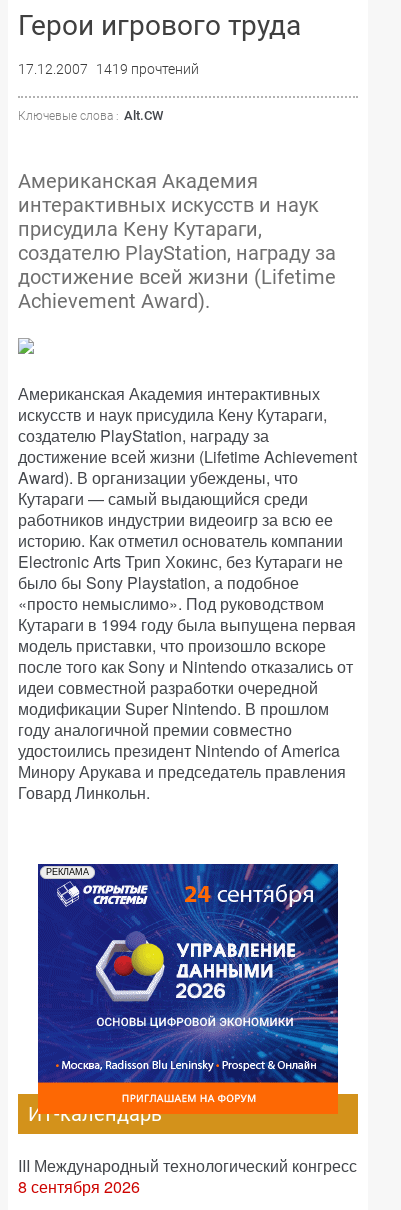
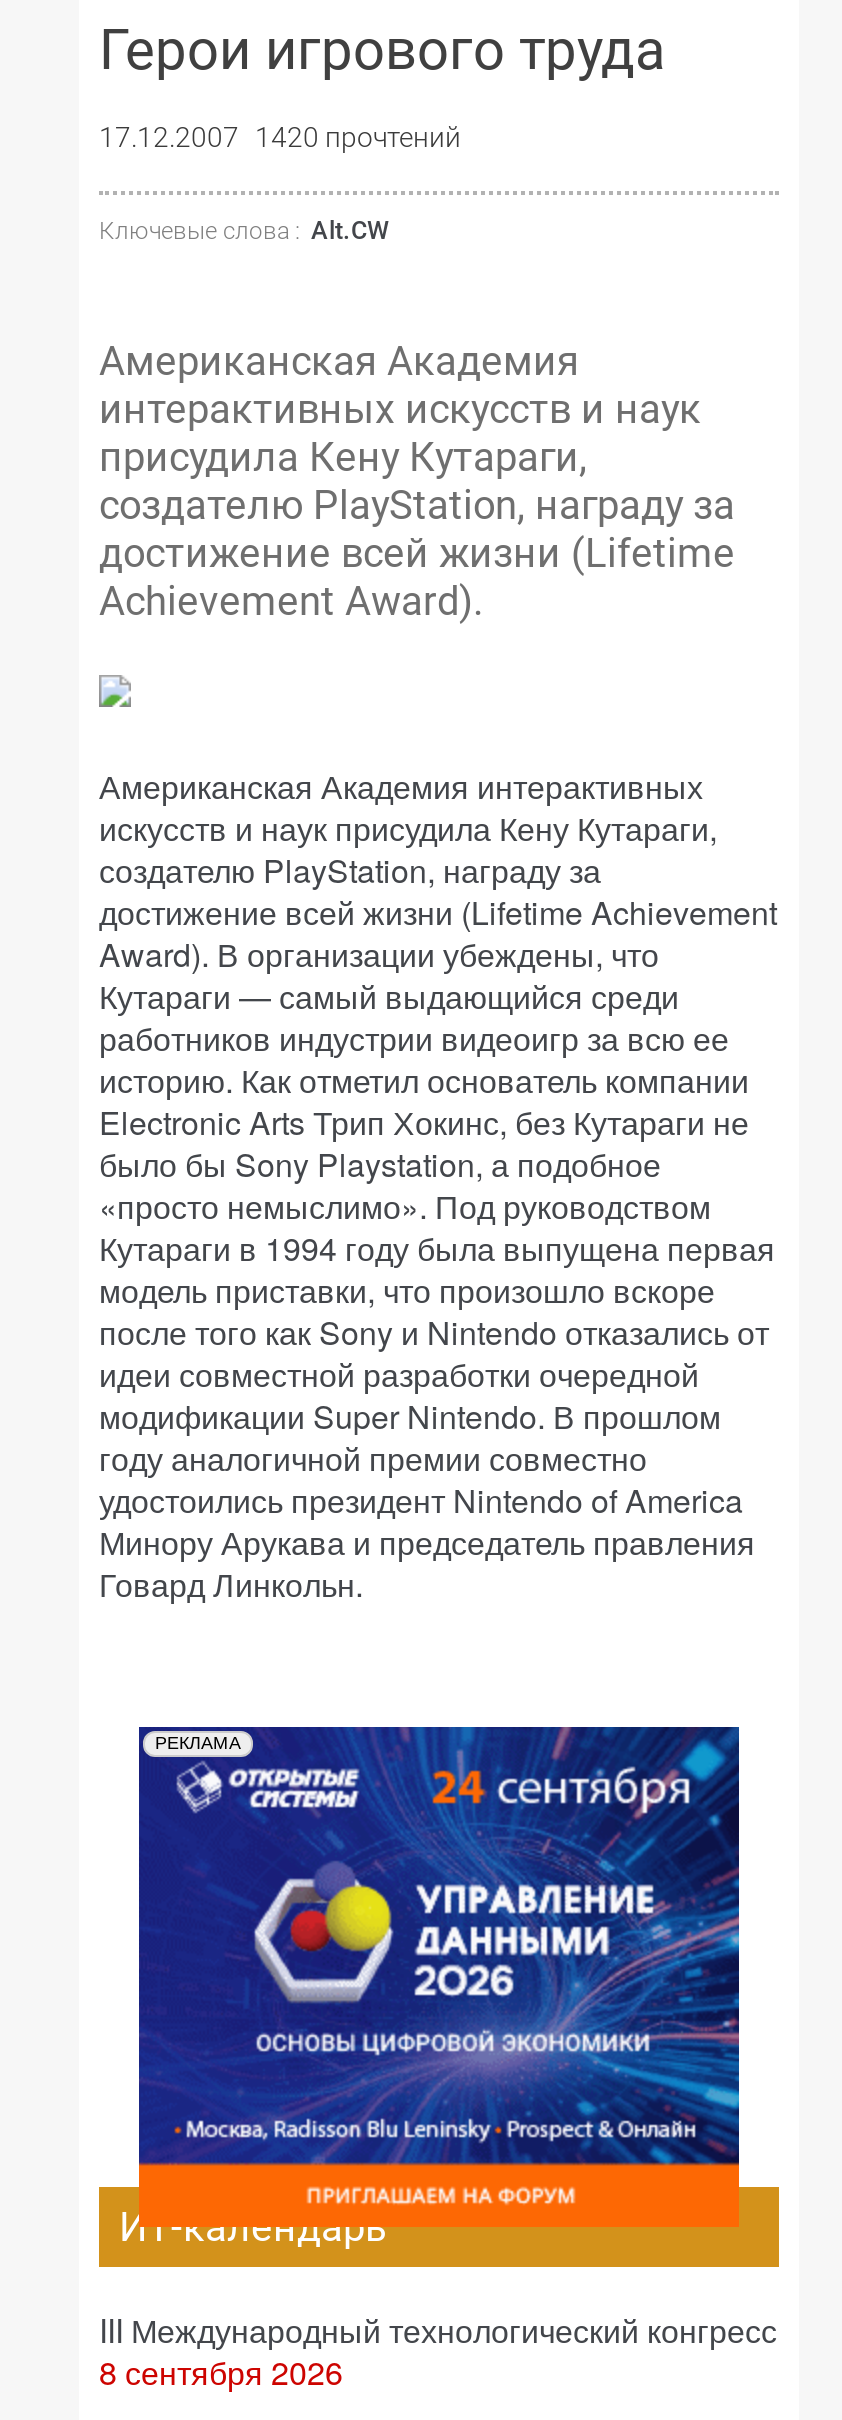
[18,61,199,77] 17.12.2007 1419 прочтений -> [99,121,461,153] 17.12.2007 1420 прочтений

